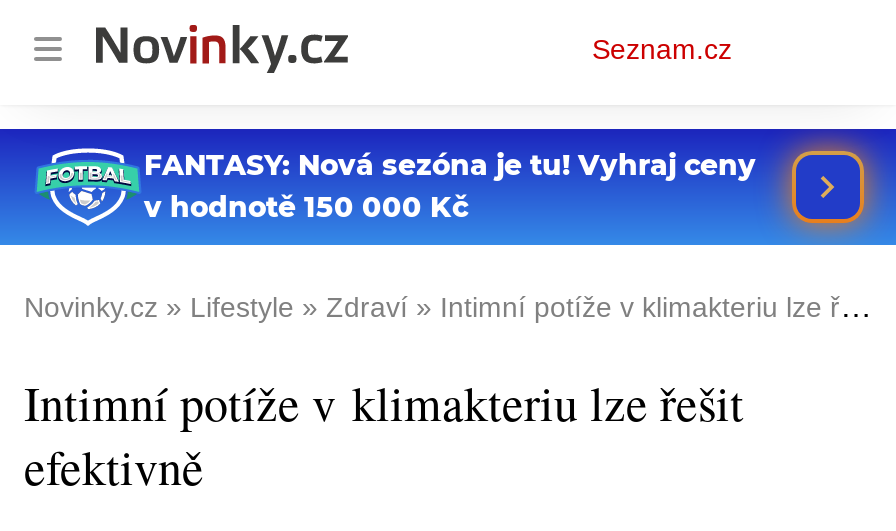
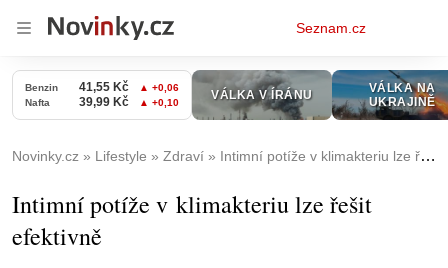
[6,127,890,247] [image] -> [3,68,445,125] [image]

